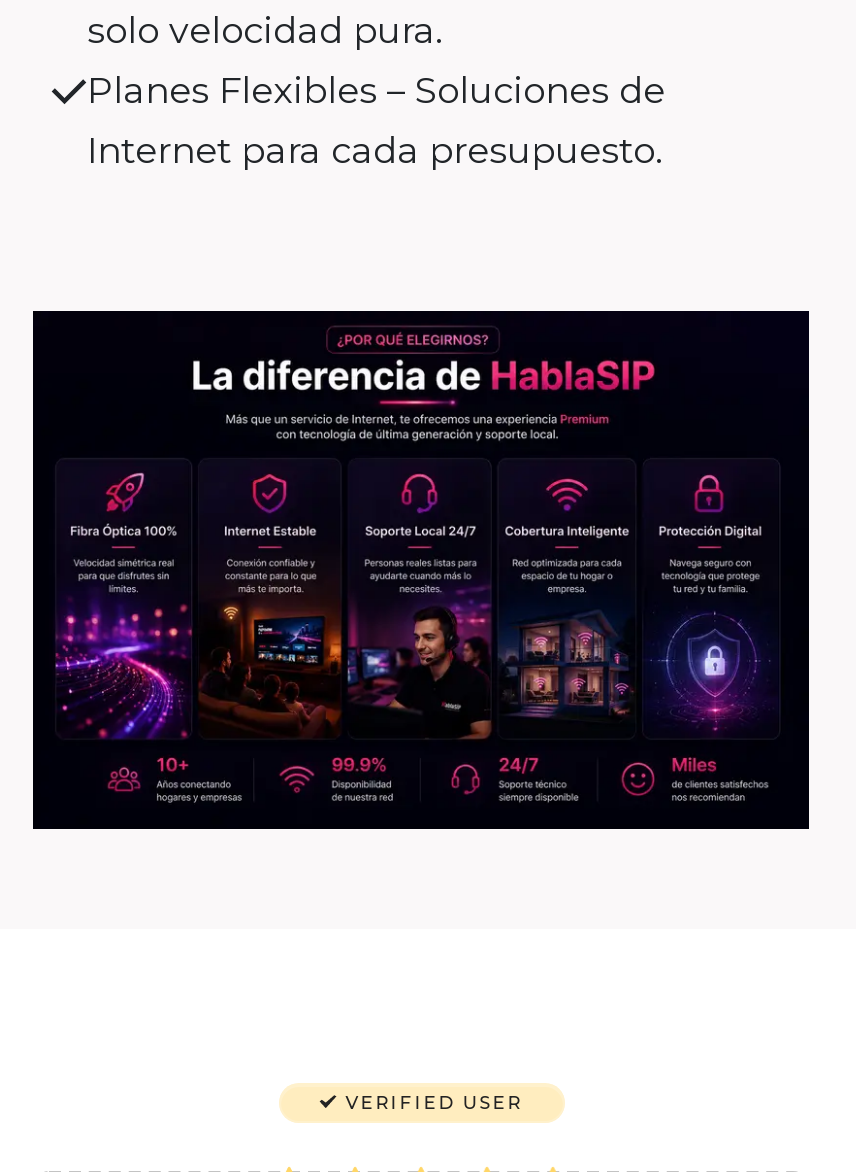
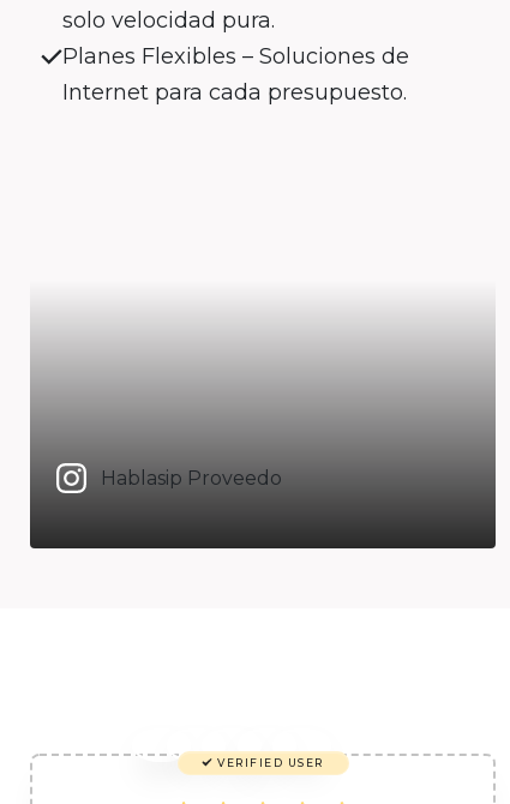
none -> [101,466,282,489] Hablasip Proveedo
[31,309,811,831] [image] -> [29,288,497,550] [image]

